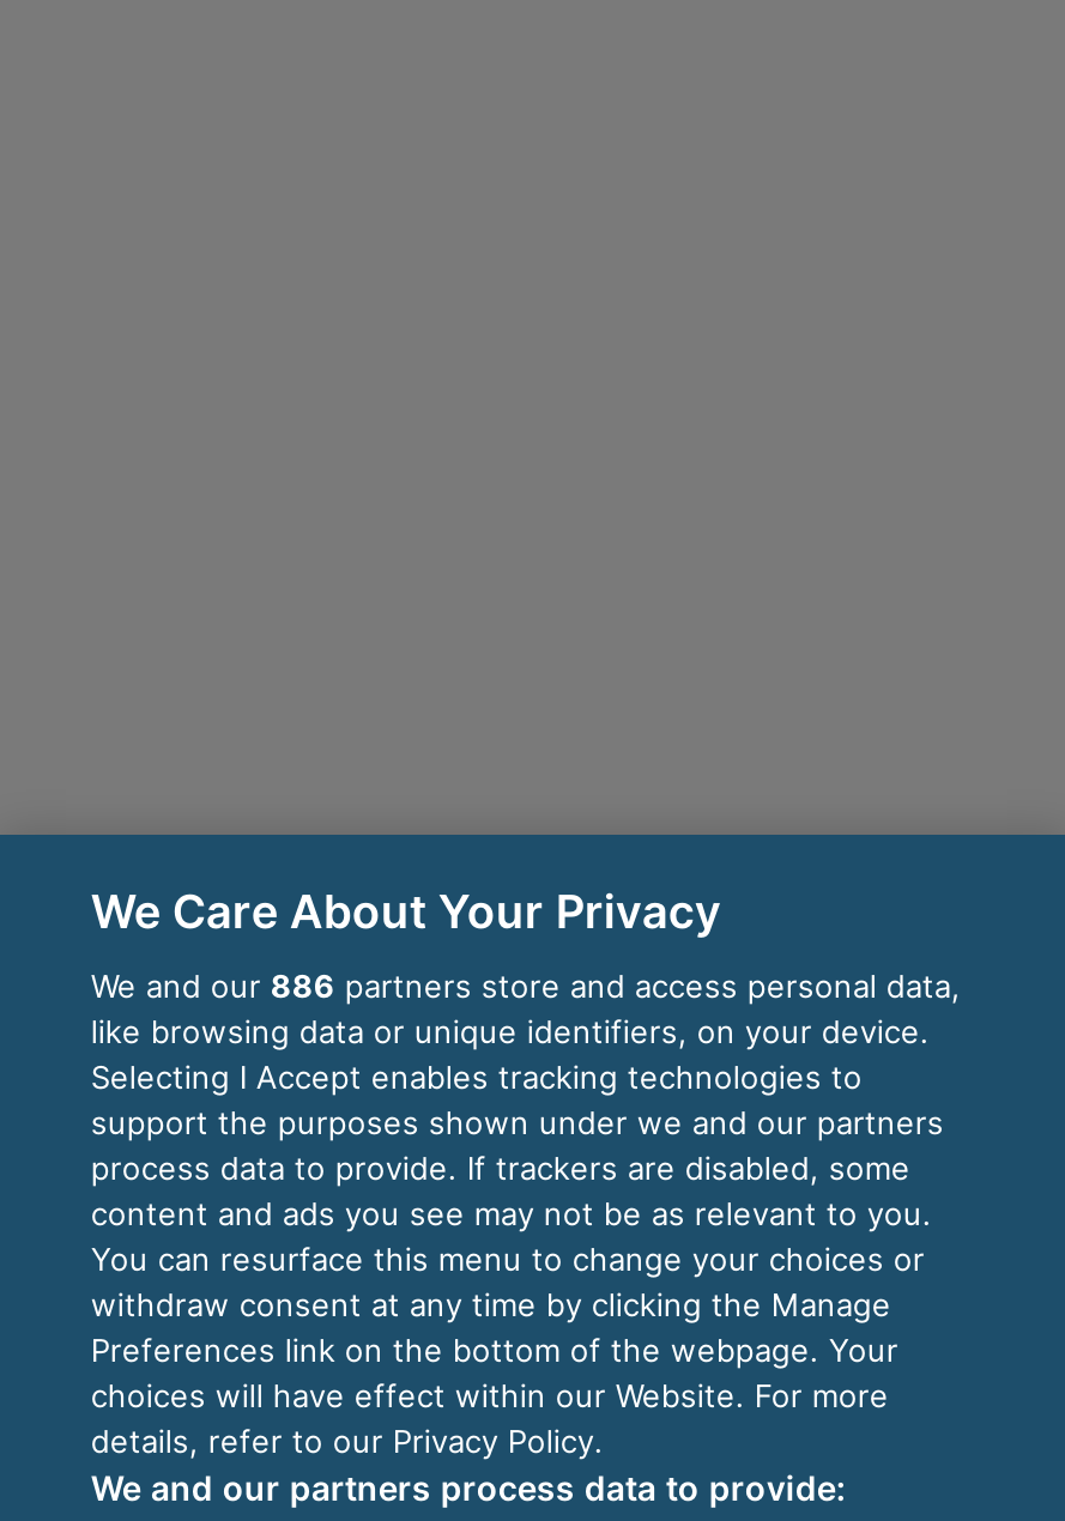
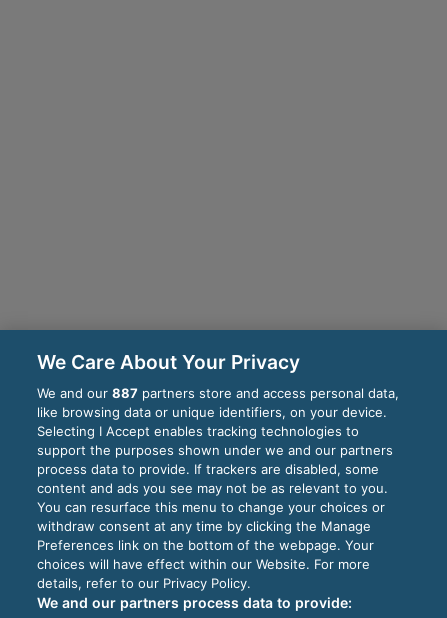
[91,966,961,1005] We and our 886 partners store and access personal data, -> [37,385,399,401] We and our 887 partners store and access personal data,

